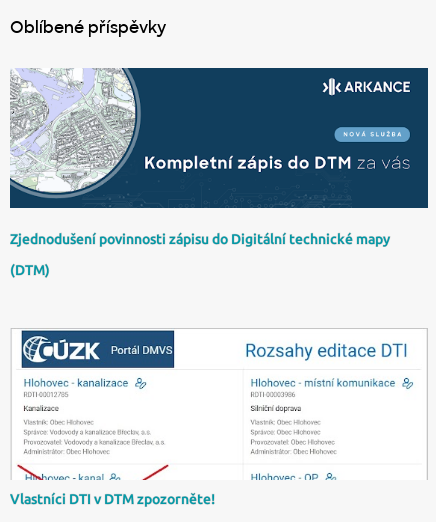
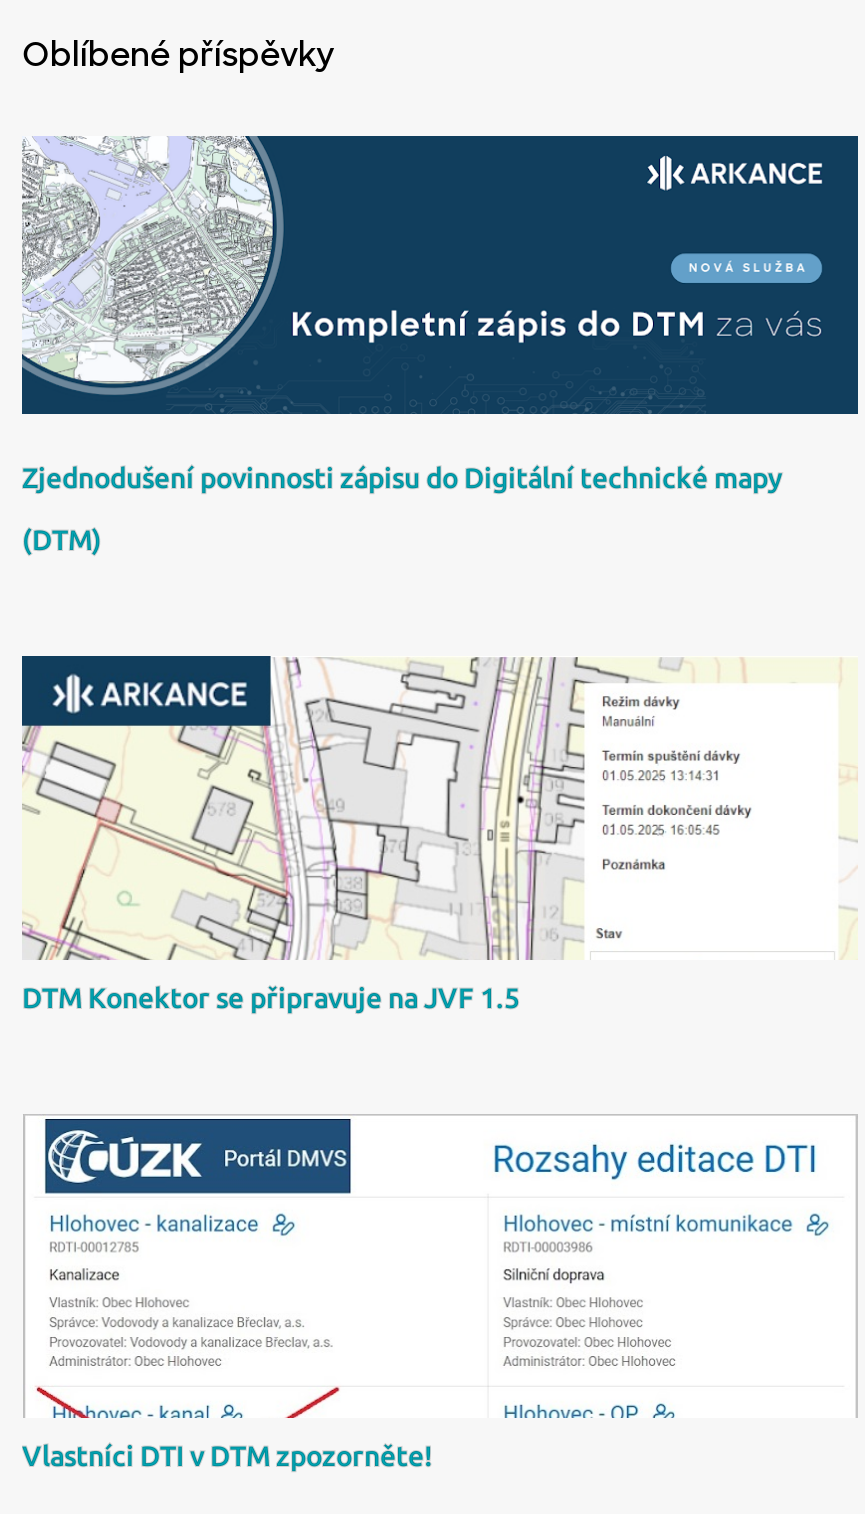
none -> [22,654,852,1014] [image] | DTM Konektor se připravuje na JVF 1.5

